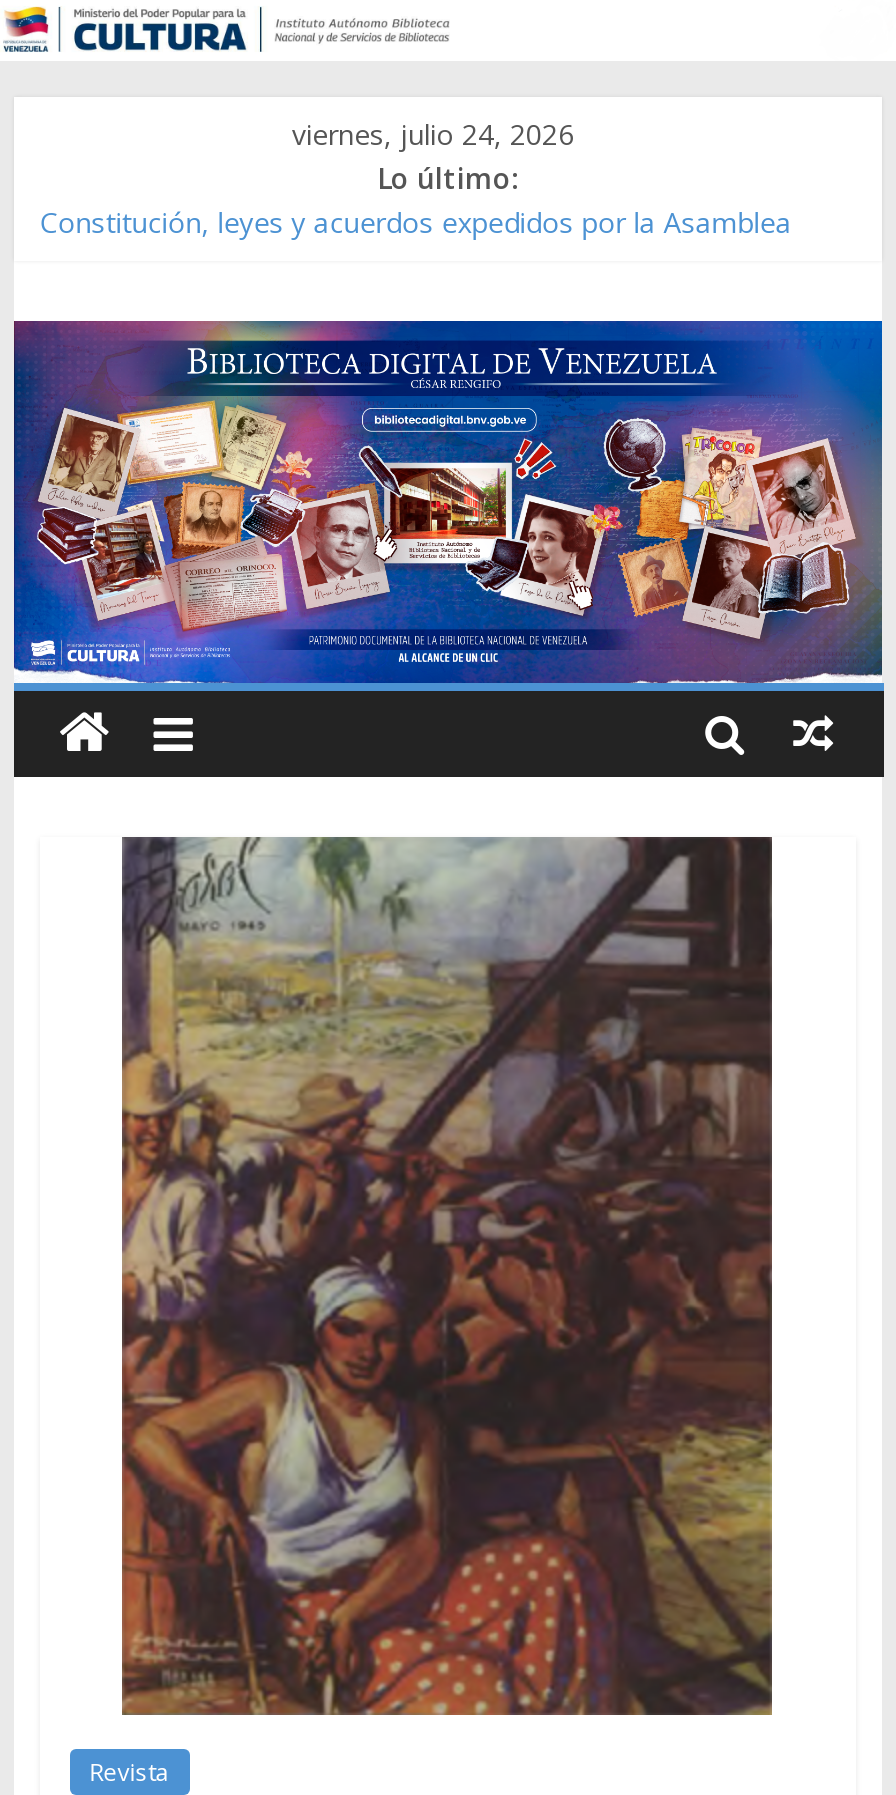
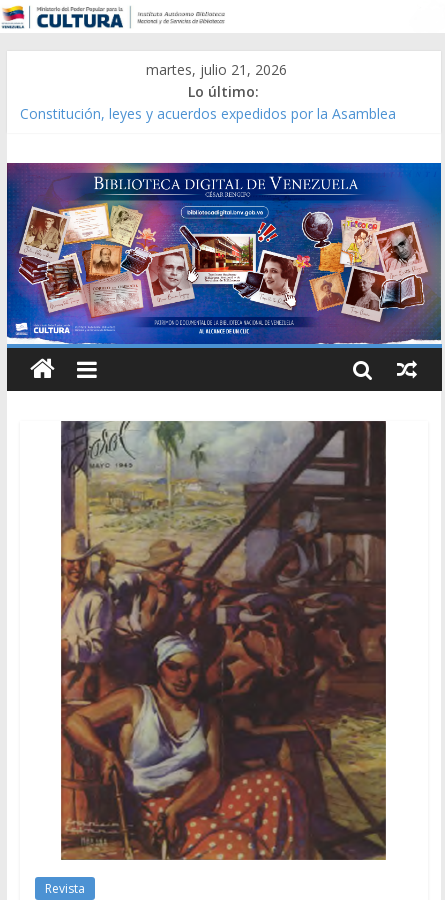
[292,115,574,153] viernes, julio 24, 2026 -> [146,60,287,79] martes, julio 21, 2026

